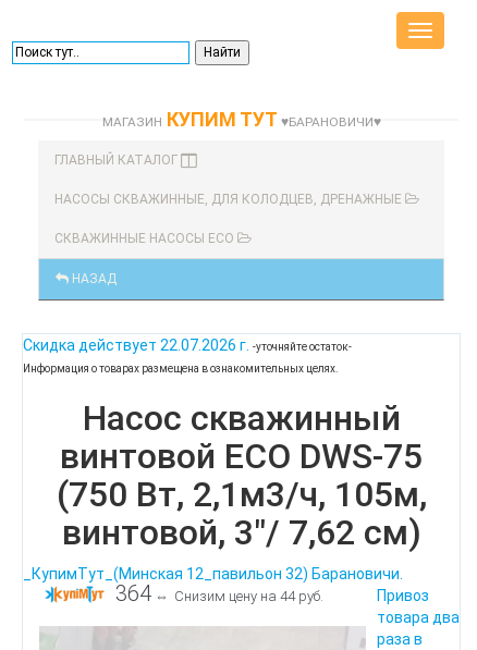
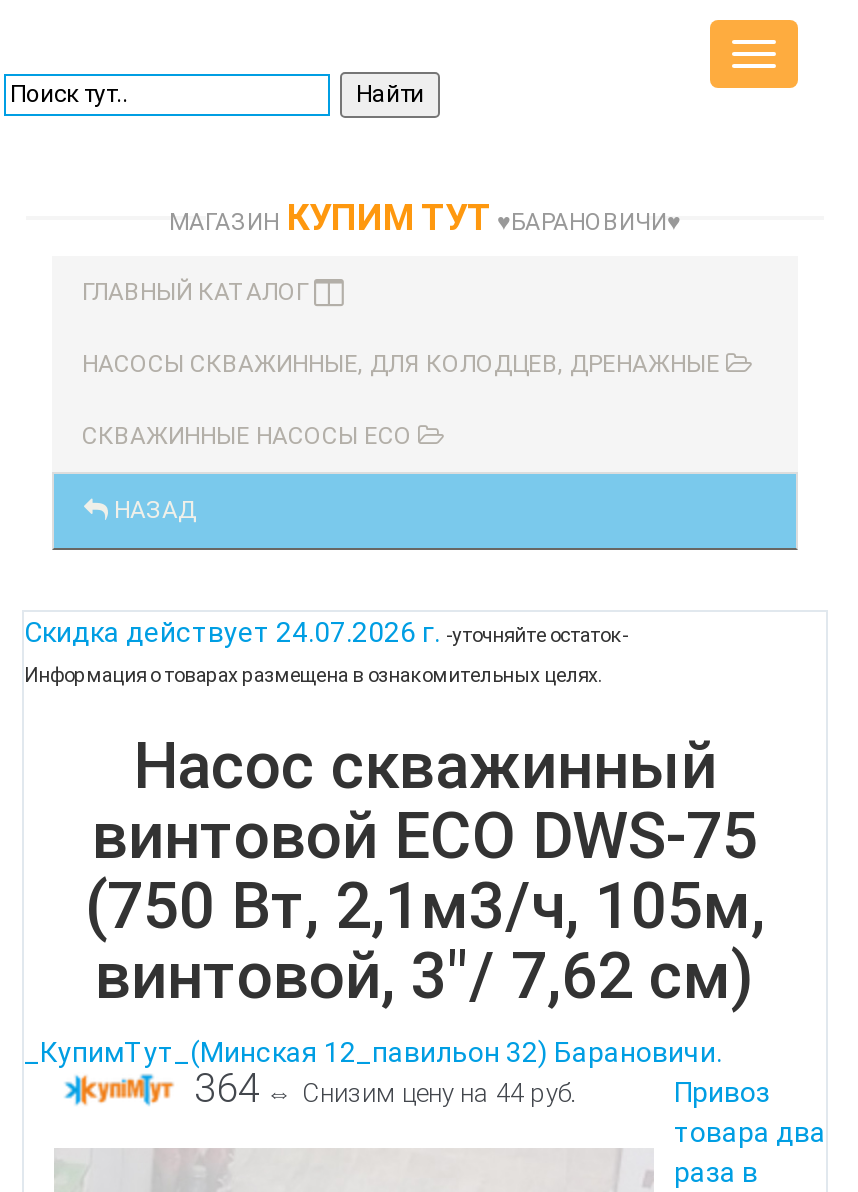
[23,336,352,354] Скидка действует 22.07.2026 г. -уточняйте остаток- -> [24,616,628,648] Скидка действует 24.07.2026 г. -уточняйте остаток-

